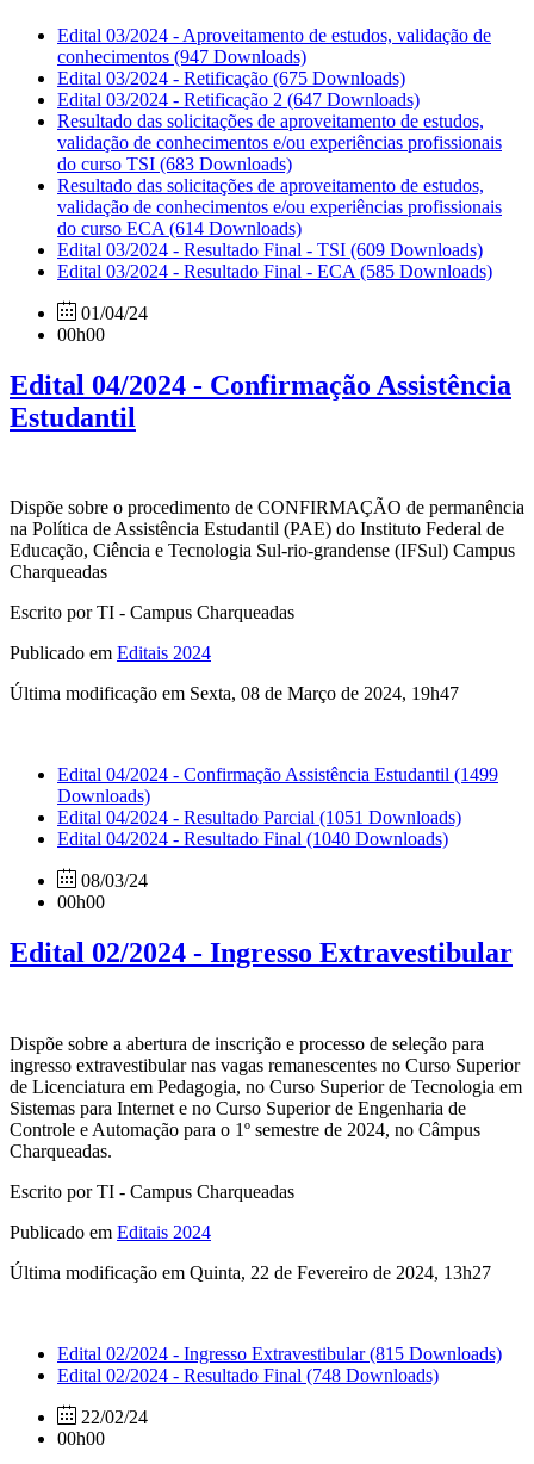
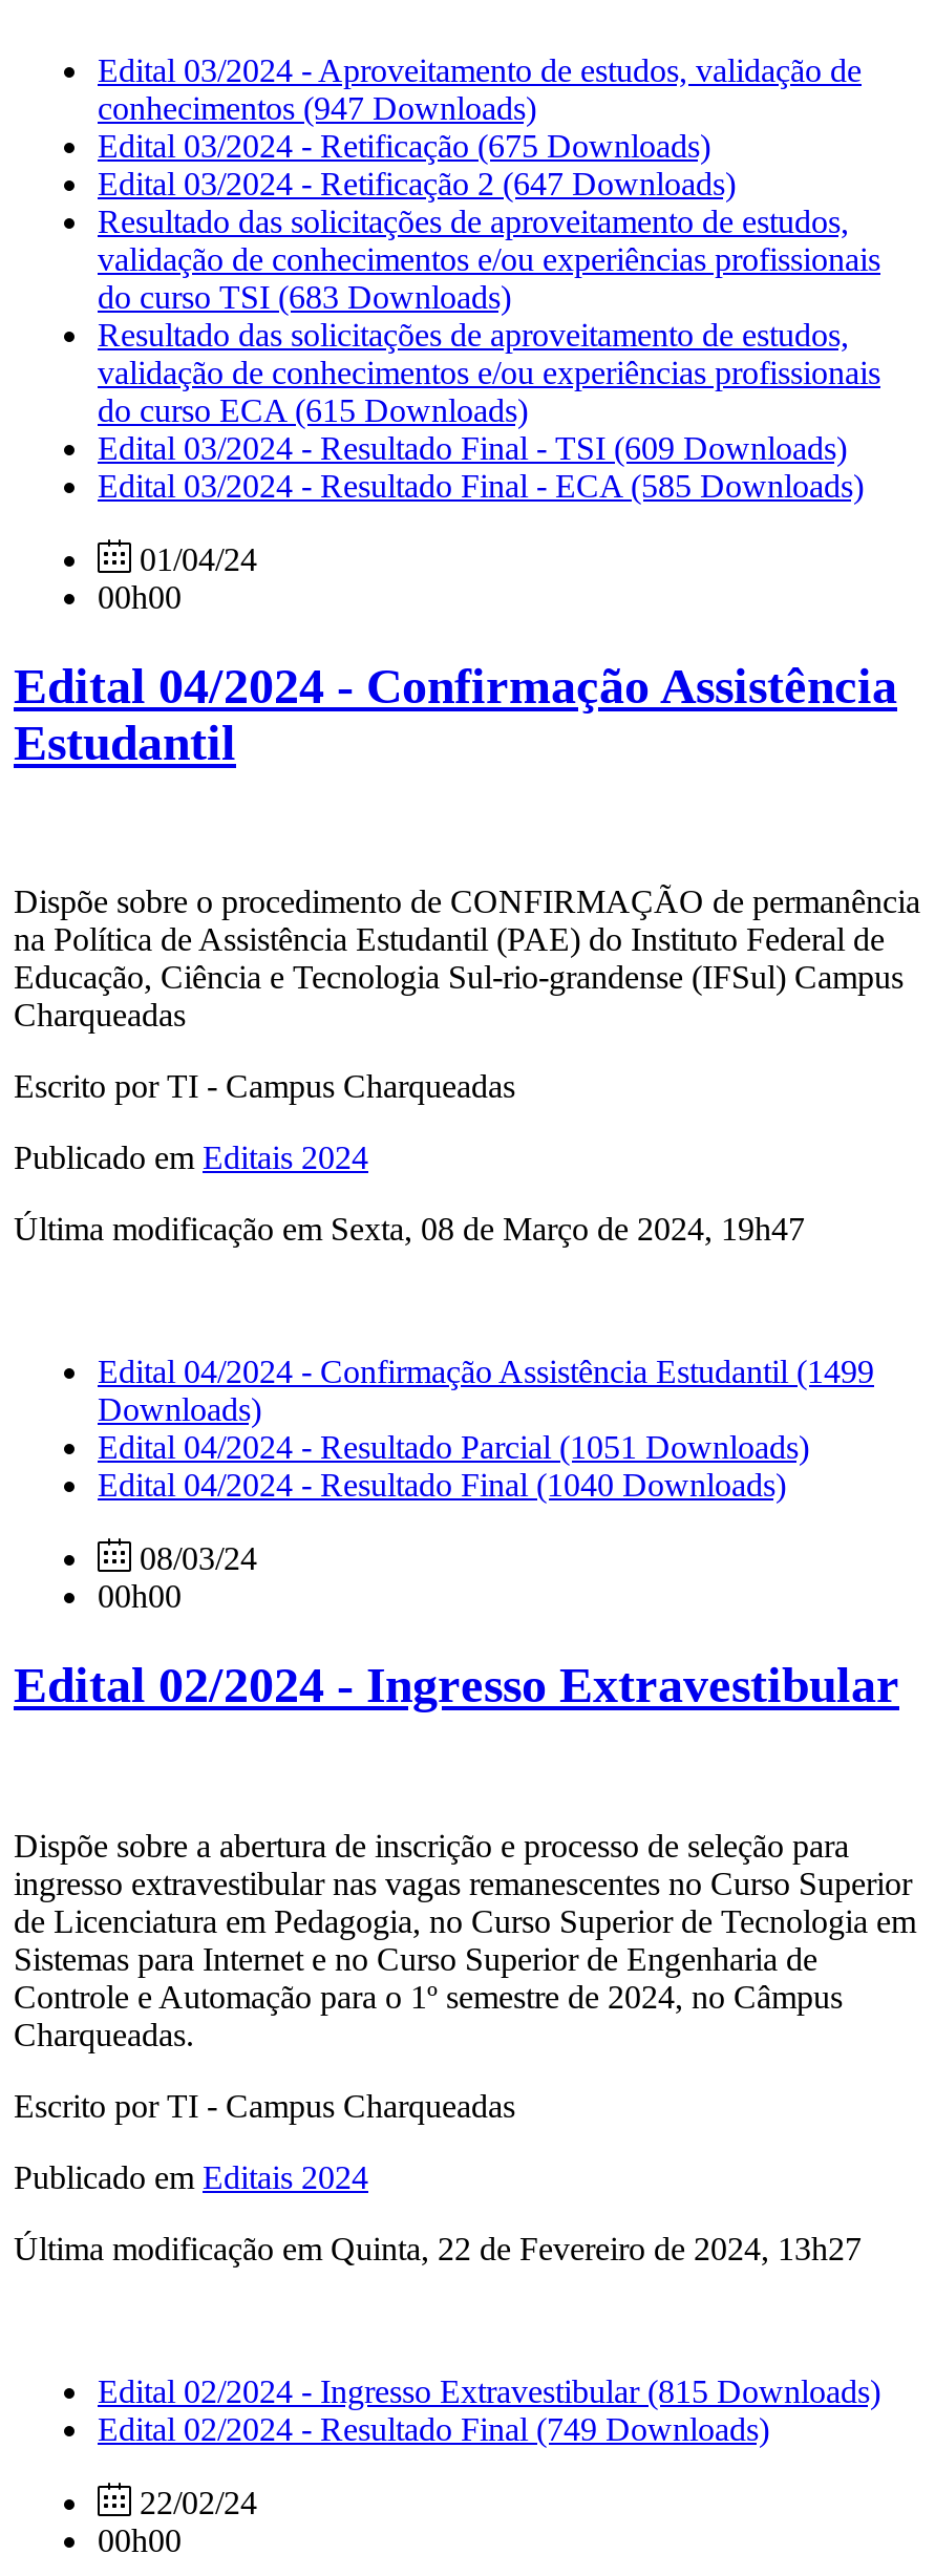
[57,218,302,238] do curso ECA (614 Downloads) -> [98,392,528,427] do curso ECA (615 Downloads)
[57,1365,439,1386] Edital 02/2024 - Resultado Final (748 Downloads) -> [98,2412,769,2448] Edital 02/2024 - Resultado Final (749 Downloads)

